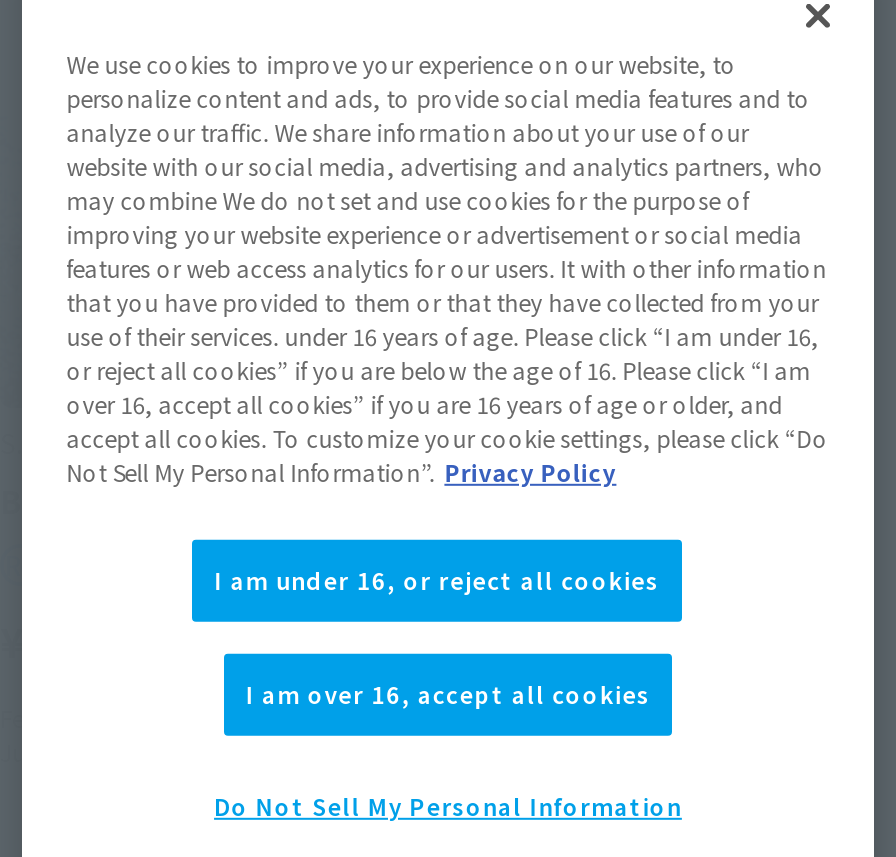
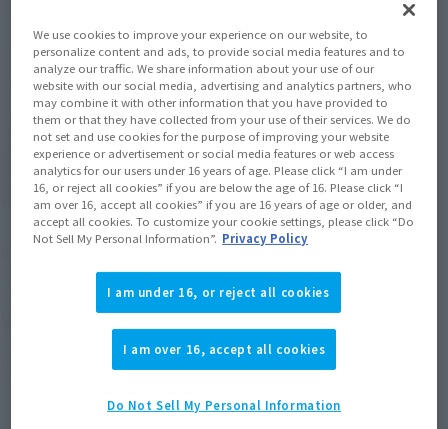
[66,184,826,420] may combine We do not set and use cookies for the purpose of | improving your website experience or advertisement or social media | features or web access analytics for our users. It with other information | that you have provided to them or that they have collected from your | use of their services. under 16 years of age. Please click “I am under 16, | or reject all cookies” if you are below the age of 16. Please click “I am | over 16, accept all cookies” if you are 16 years of age or older, and -> [33,94,412,212] may combine it with other information that you have provided to | them or that they have collected from your use of their services. We do | not set and use cookies for the purpose of improving your website | experience or advertisement or social media features or web access | analytics for our users under 16 years of age. Please click “I am under | 16, or reject all cookies” if you are below the age of 16. Please click “I | am over 16, accept all cookies” if you are 16 years of age or older, and

